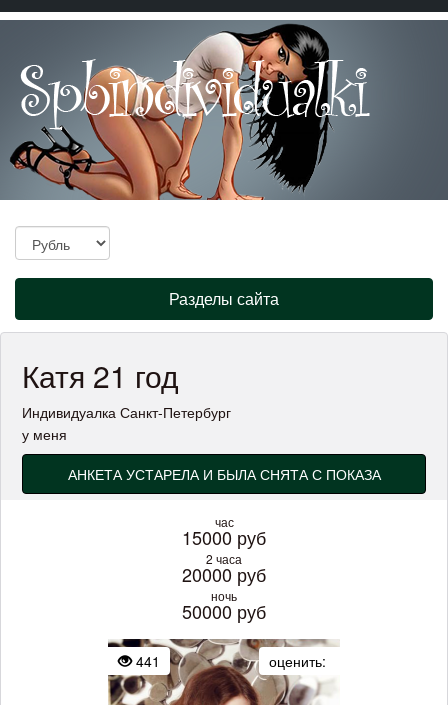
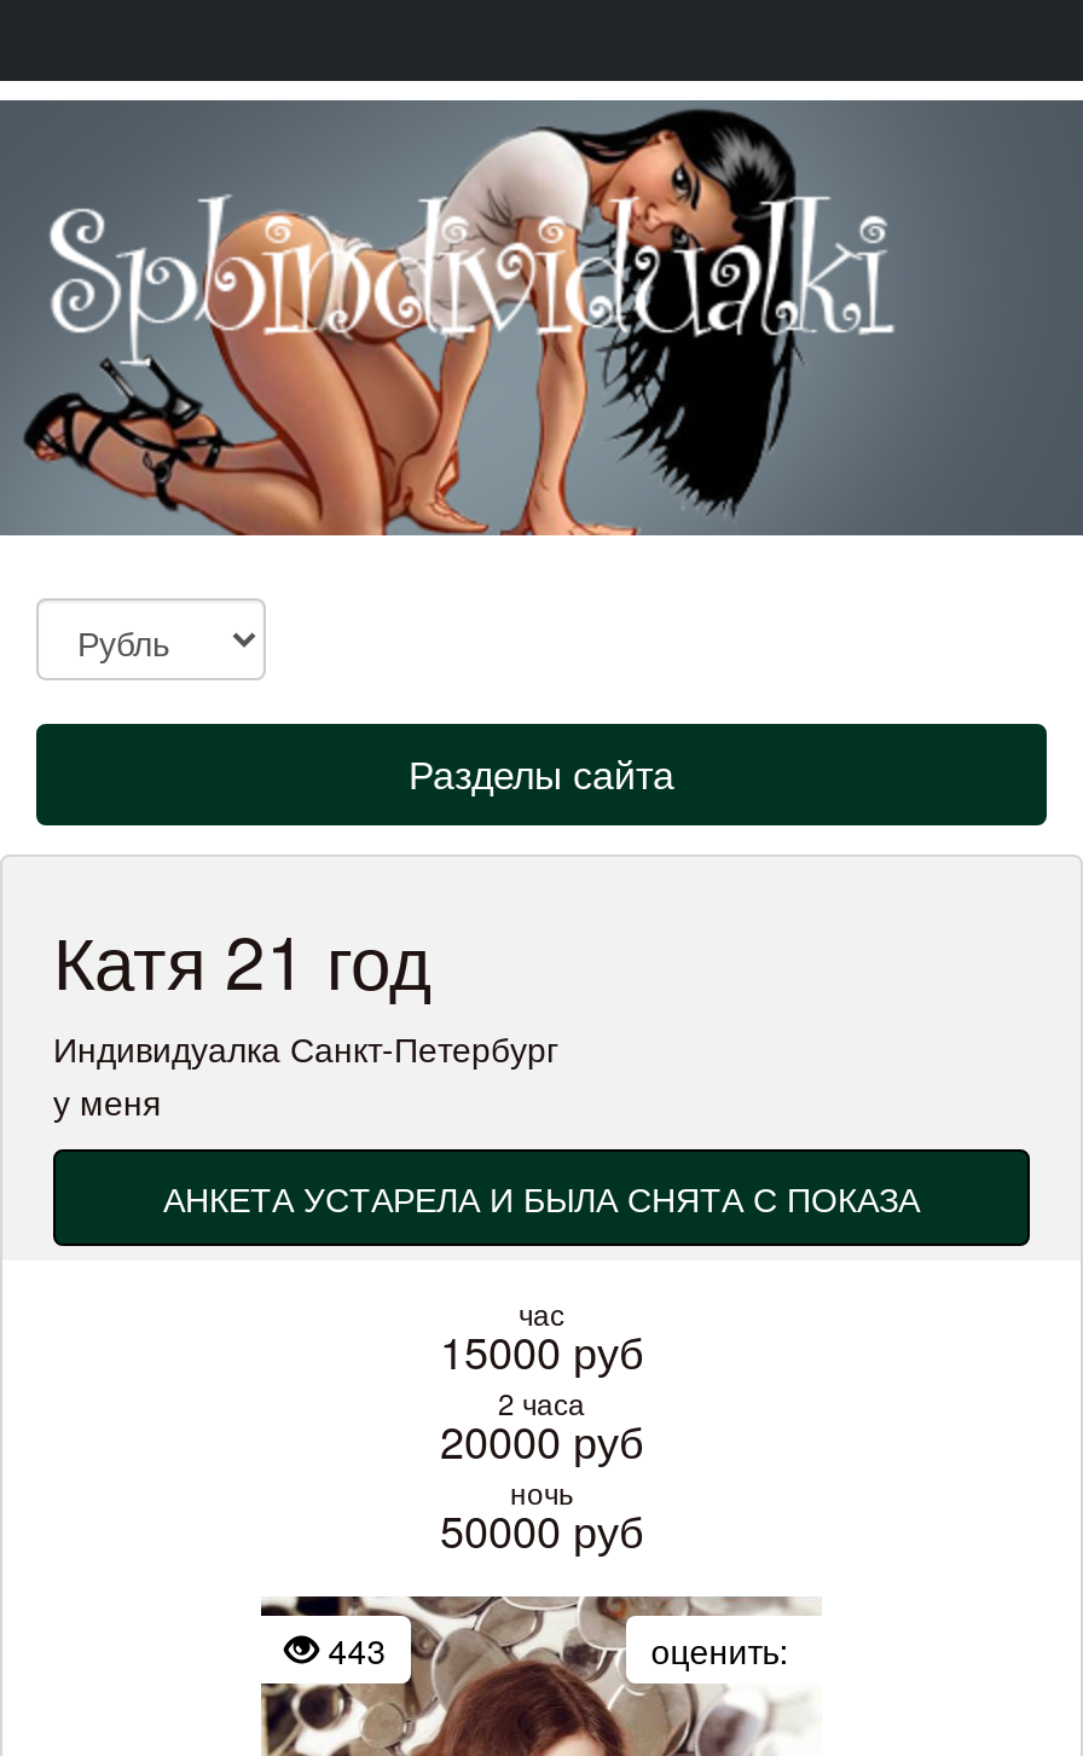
[132,651,160,671] 441 -> [319,1625,386,1674] 443

